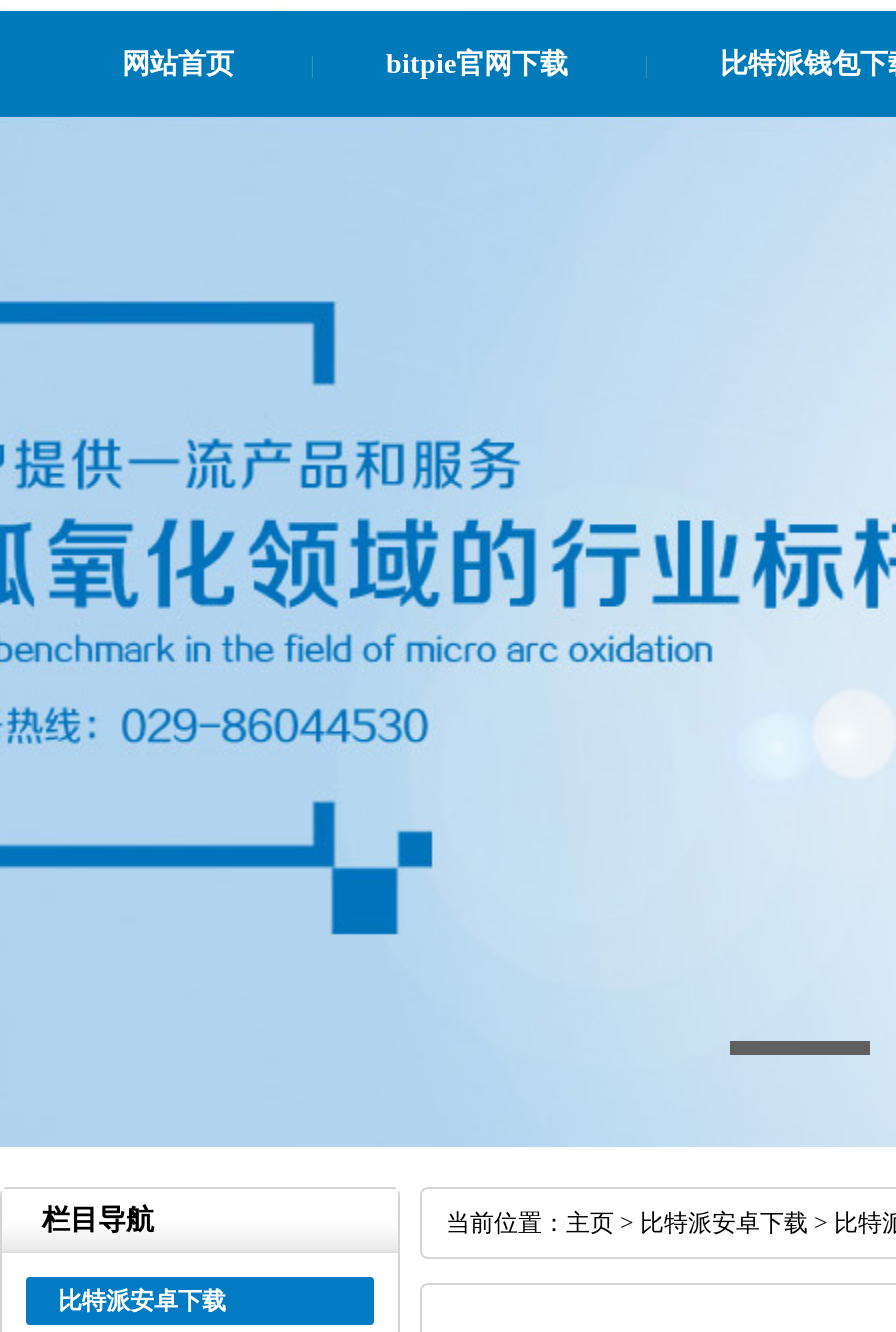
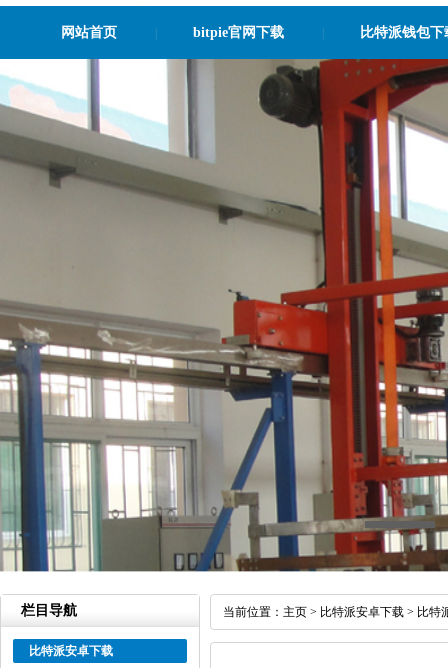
[6,115,890,1147] [image] -> [3,58,445,573] [image]

